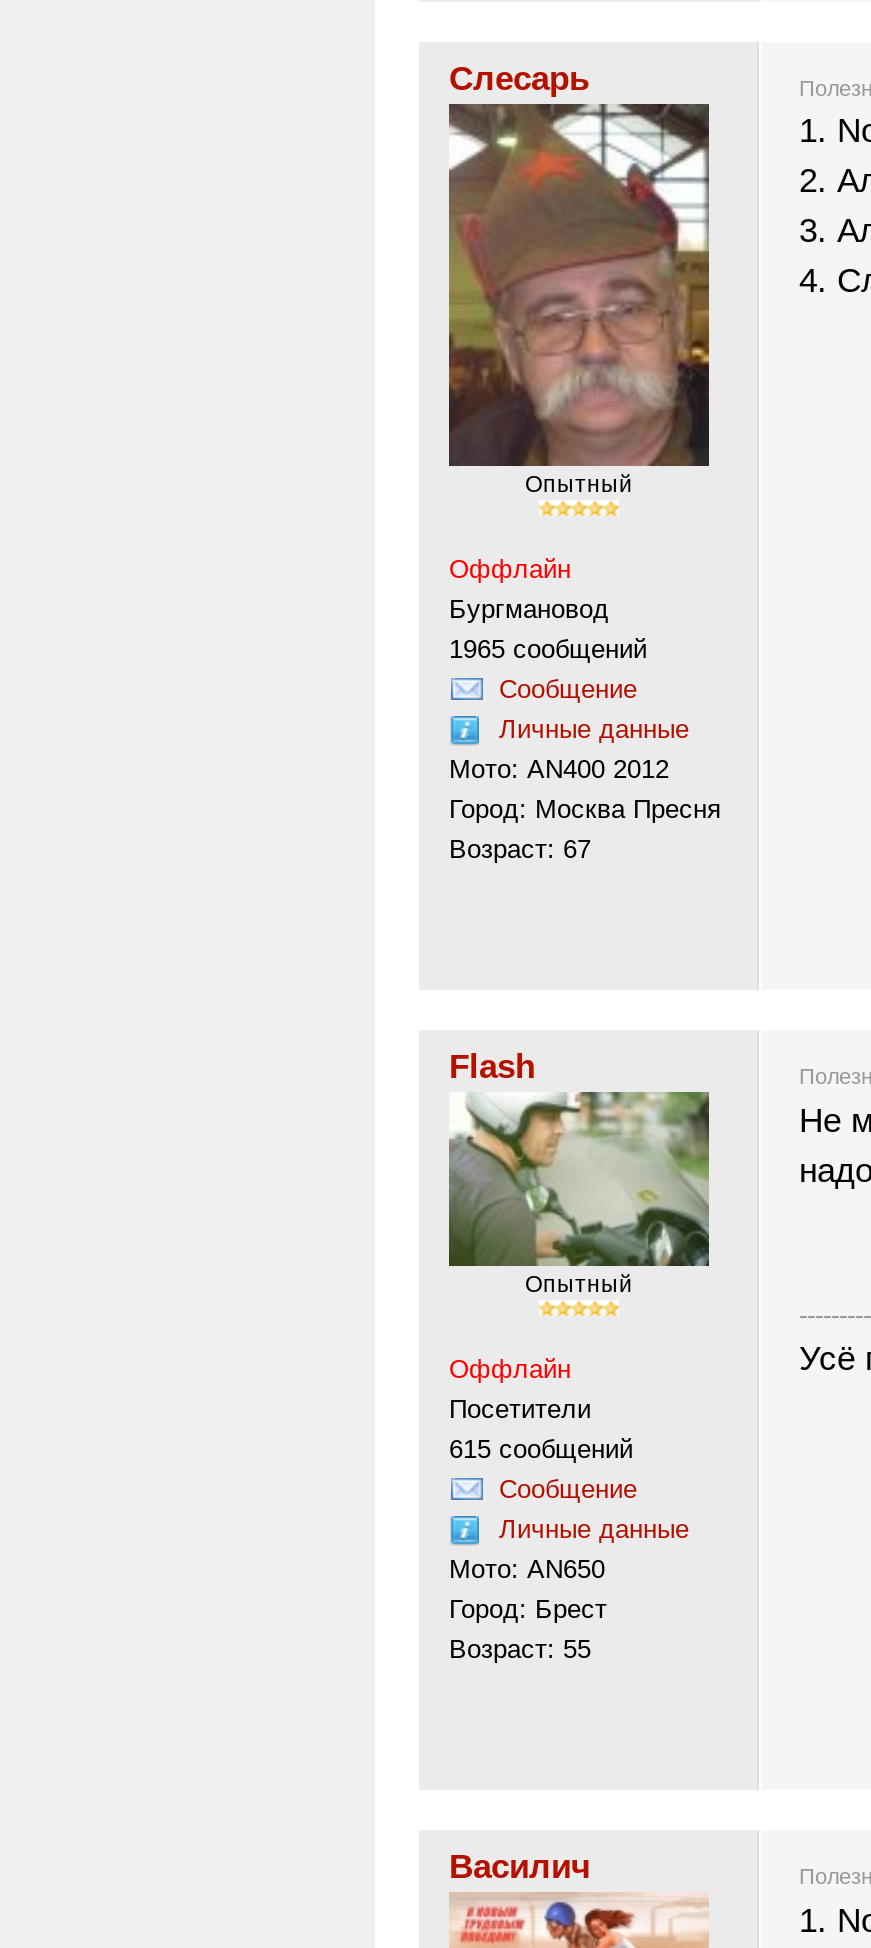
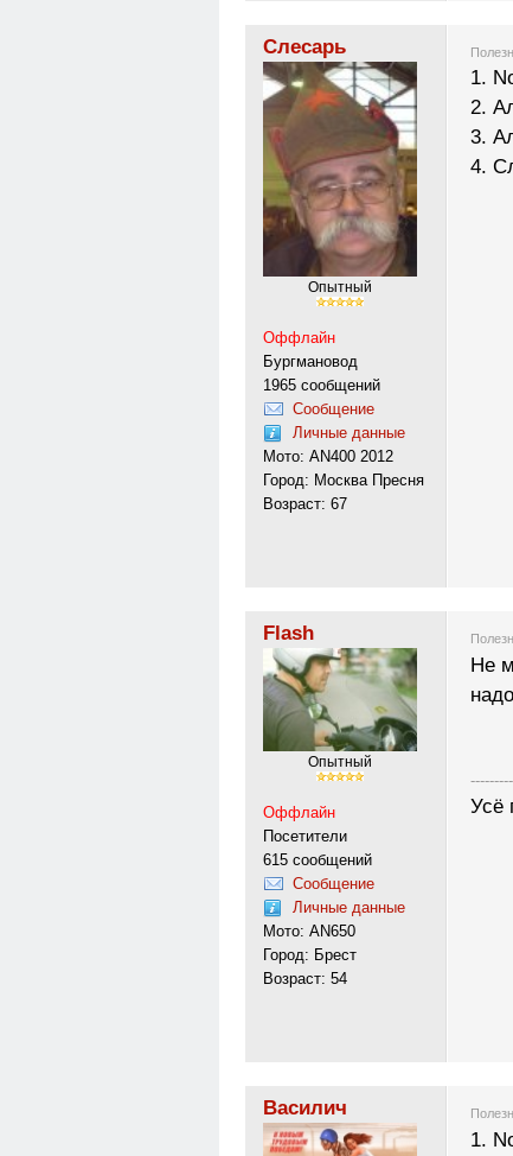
[449,1635,591,1665] Возраст: 55 -> [263,970,347,988] Возраст: 54

